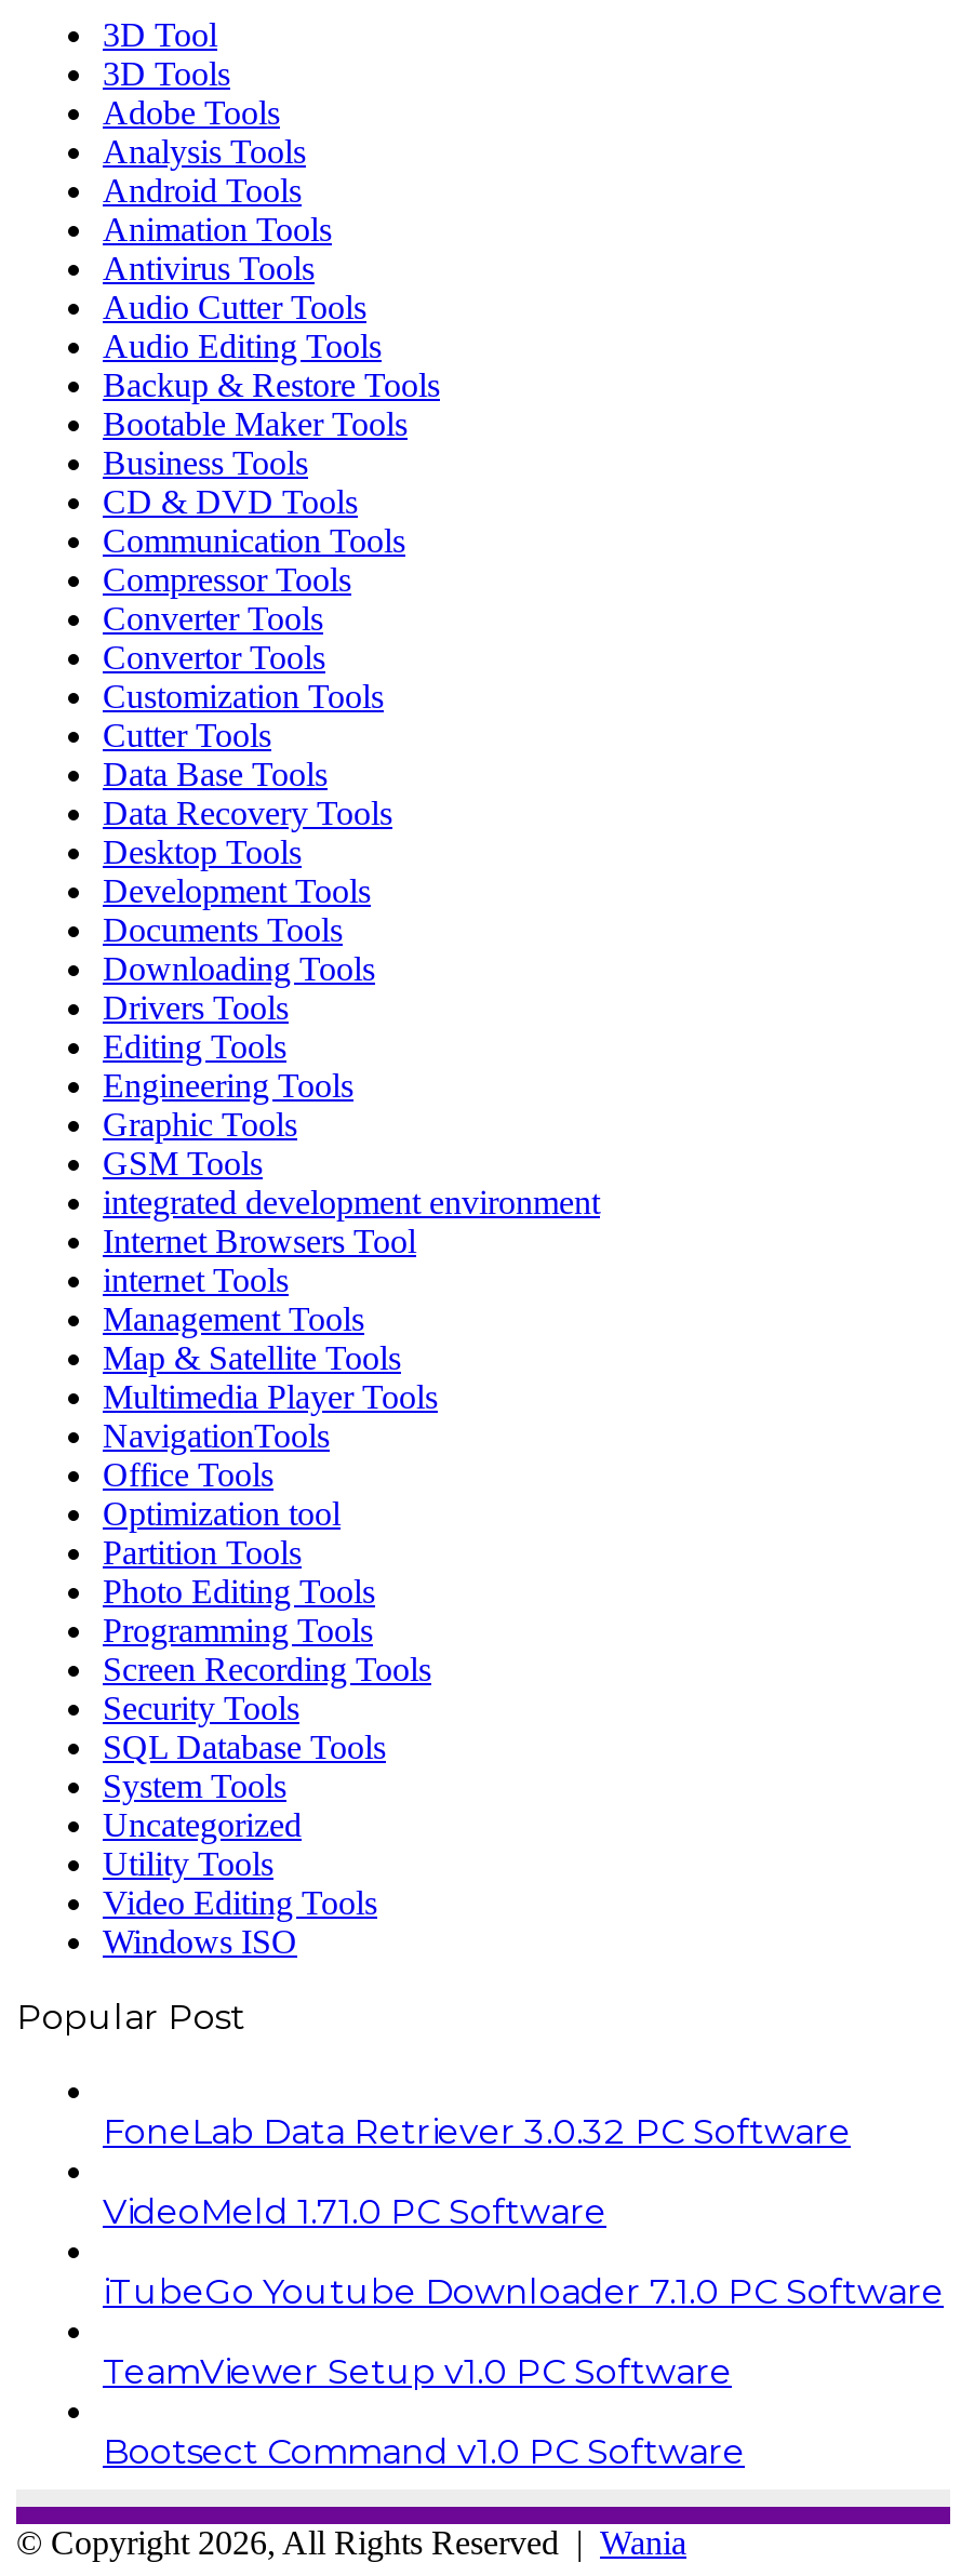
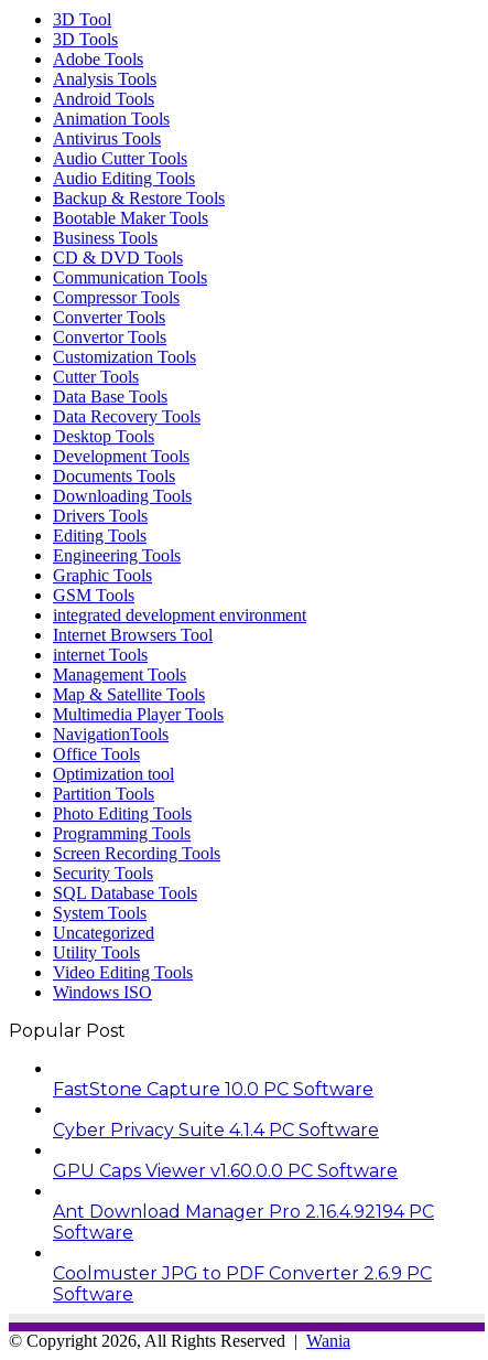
[103,2110,851,2151] FoneLab Data Retriever 3.0.32 PC Software -> [53,1078,373,1099] FastStone Capture 10.0 PC Software
[103,2190,606,2231] VideoMeld 1.71.0 PC Software -> [53,1119,379,1140] Cyber Privacy Suite 4.1.4 PC Software
[103,2270,944,2311] iTubeGo Youtube Downloader 7.1.0 PC Software -> [53,1160,398,1181] GPU Caps Viewer v1.60.0.0 PC Software
[103,2350,732,2391] TeamViewer Setup v1.0 PC Software -> [53,1201,434,1243] Ant Download Manager Pro 2.16.4.92194 PC | Software
[103,2430,745,2471] Bootsect Command v1.0 PC Software -> [53,1262,432,1304] Coolmuster JPG to PDF Converter 2.6.9 PC | Software

